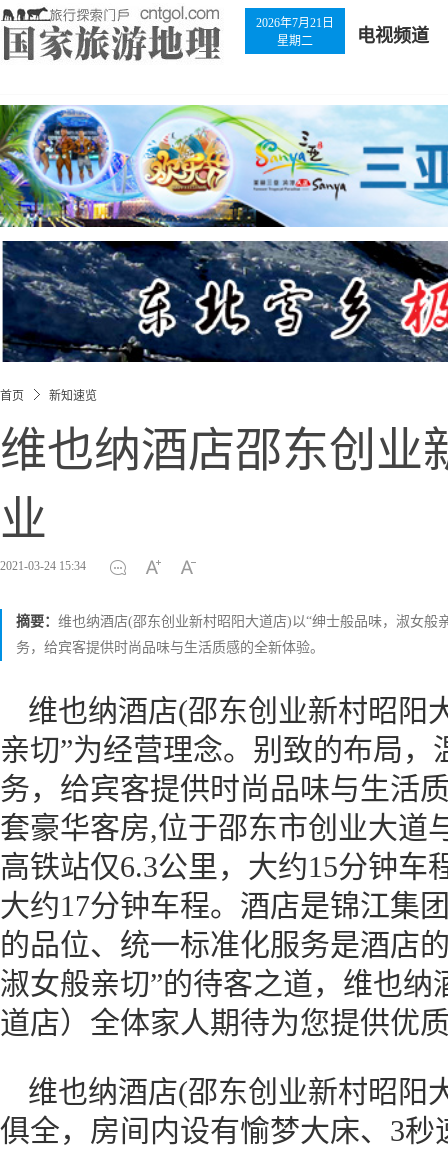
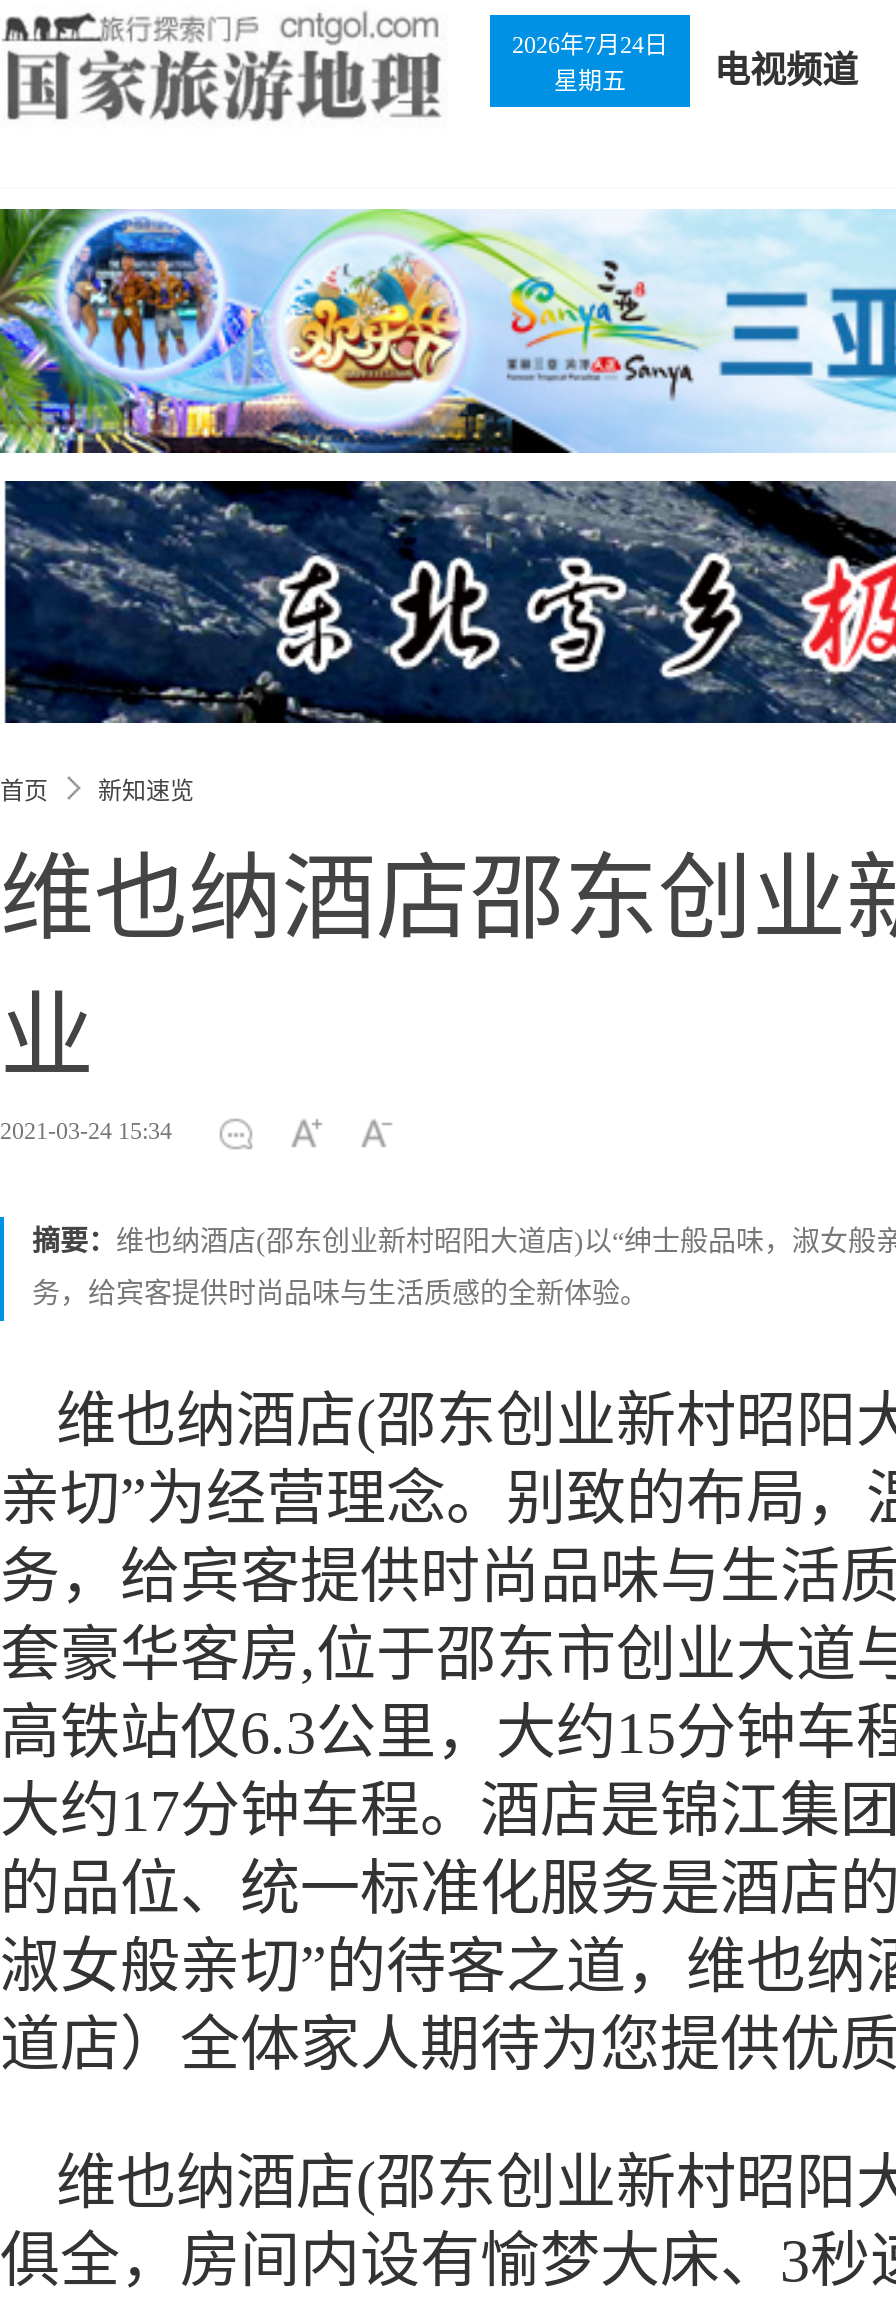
[256,16,334,30] 2026年7月21日 -> [512,31,668,59] 2026年7月24日
[277,34,313,48] 星期二 -> [554,67,626,95] 星期五

